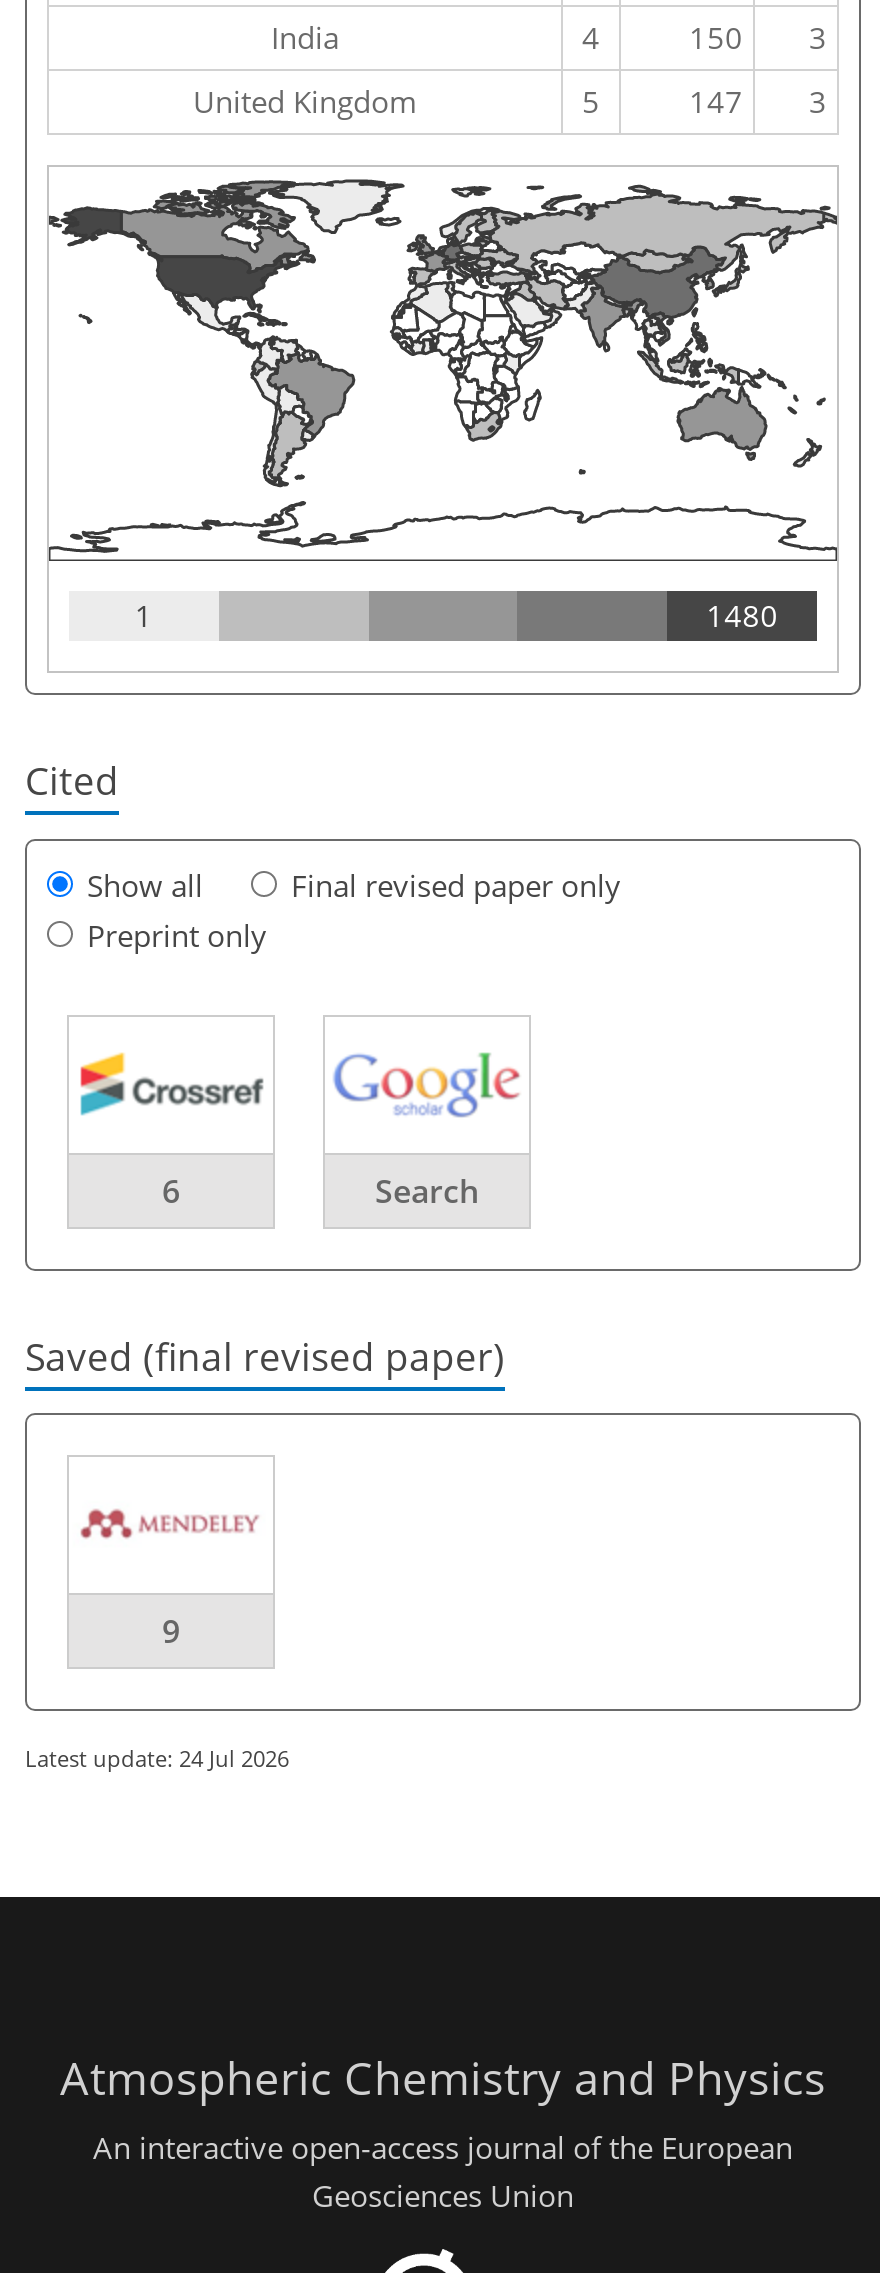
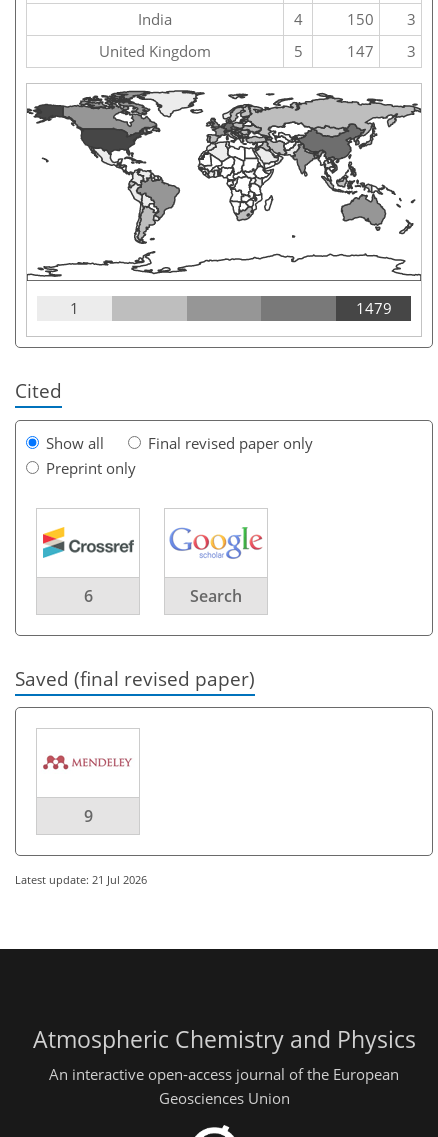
[706,595,778,635] 1480 -> [356,298,392,318] 1479
[25,1743,289,1773] Latest update: 24 Jul 2026 -> [15,872,147,887] Latest update: 21 Jul 2026

